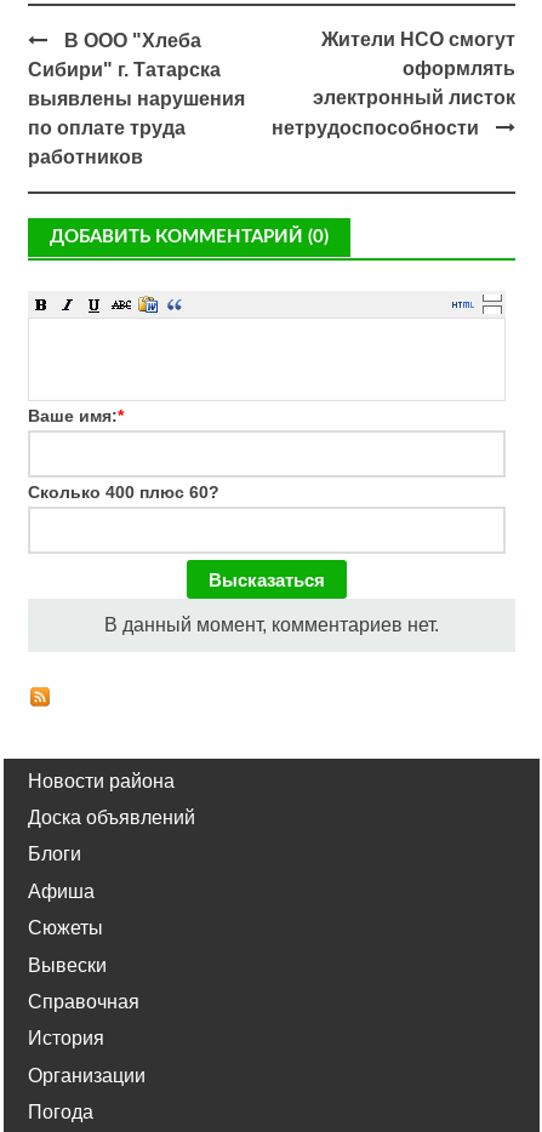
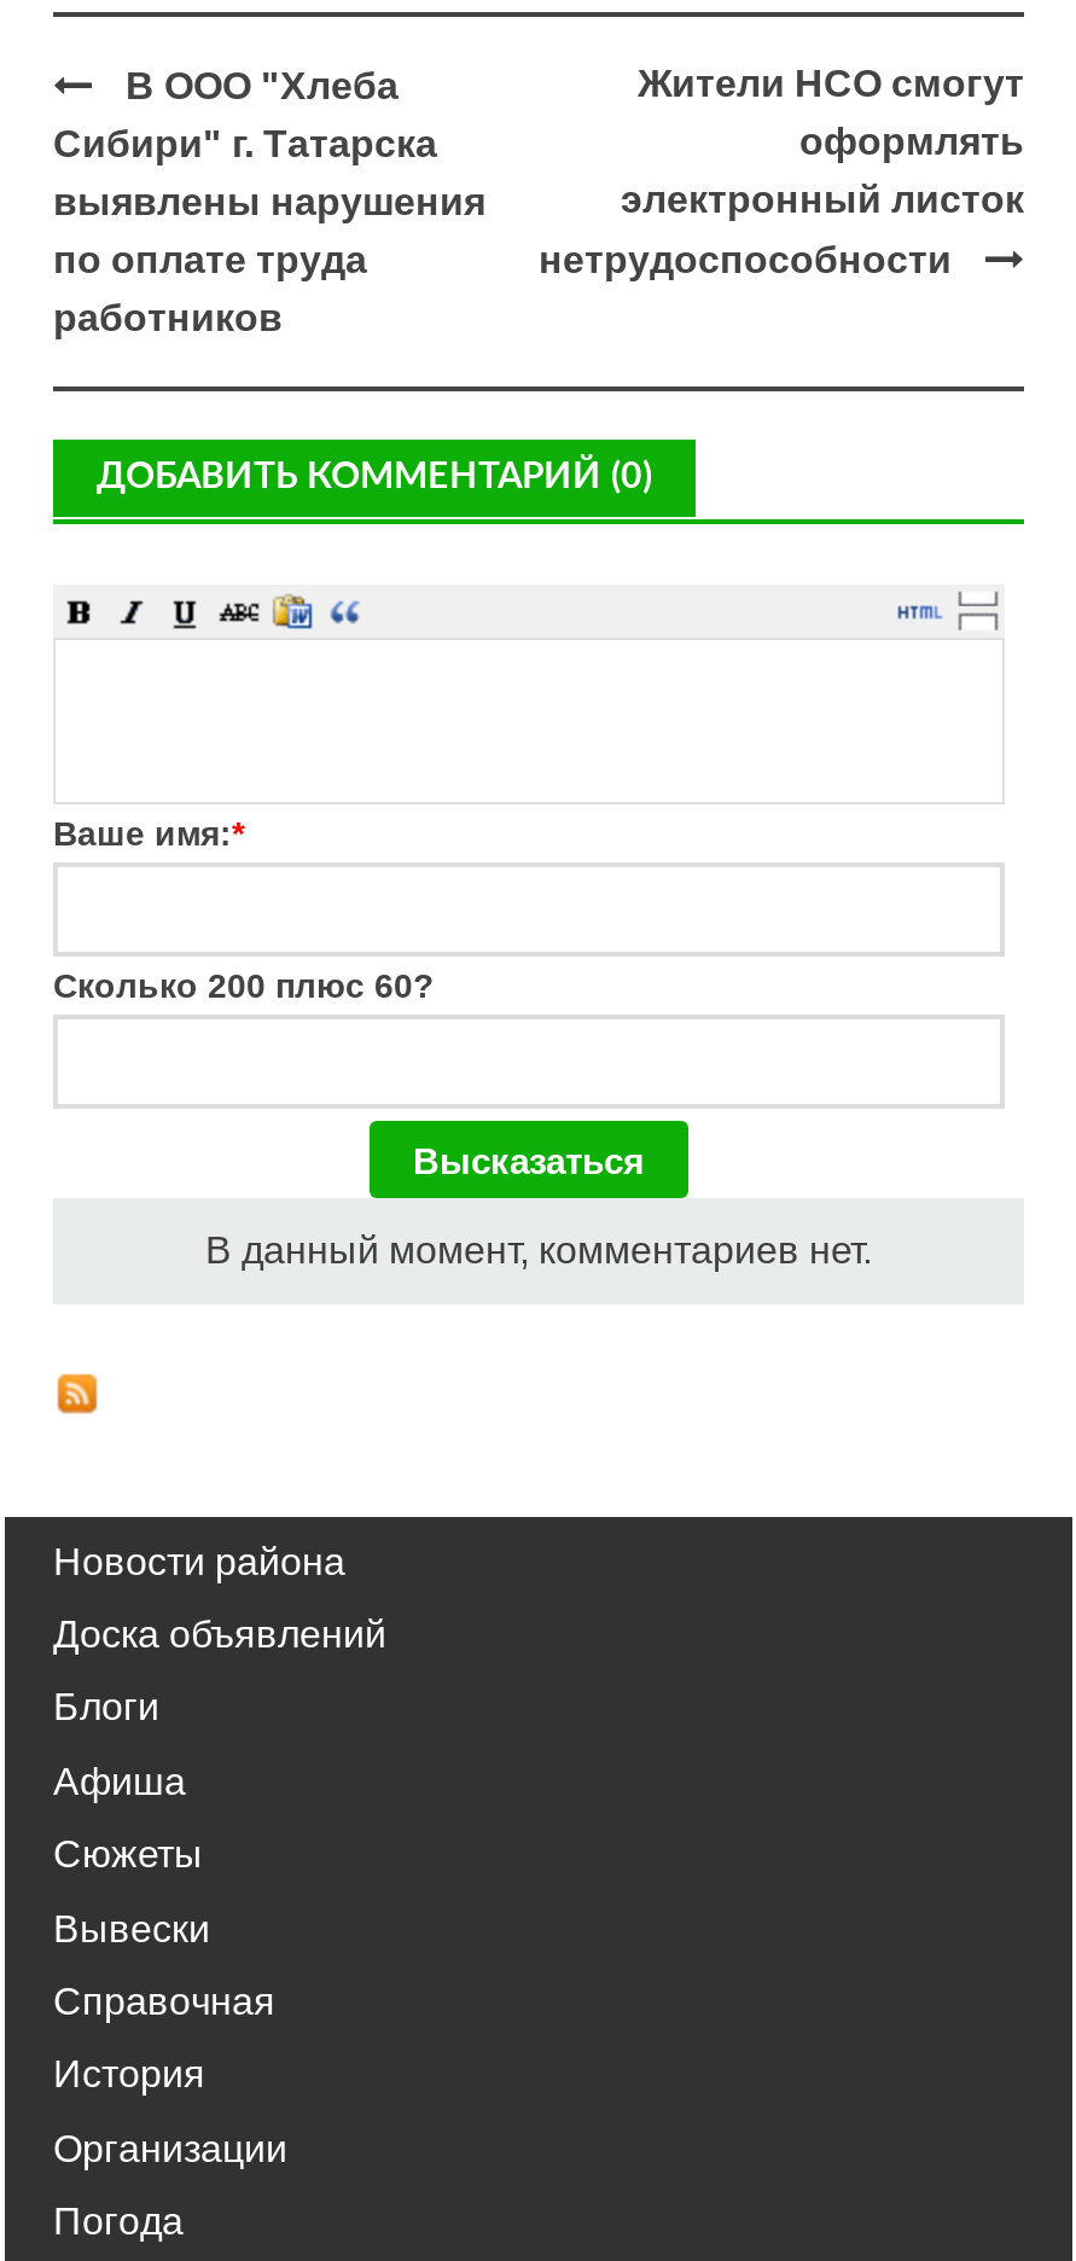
[28,483,219,502] Сколько 400 плюс 60? -> [53,967,435,1005] Сколько 200 плюс 60?

